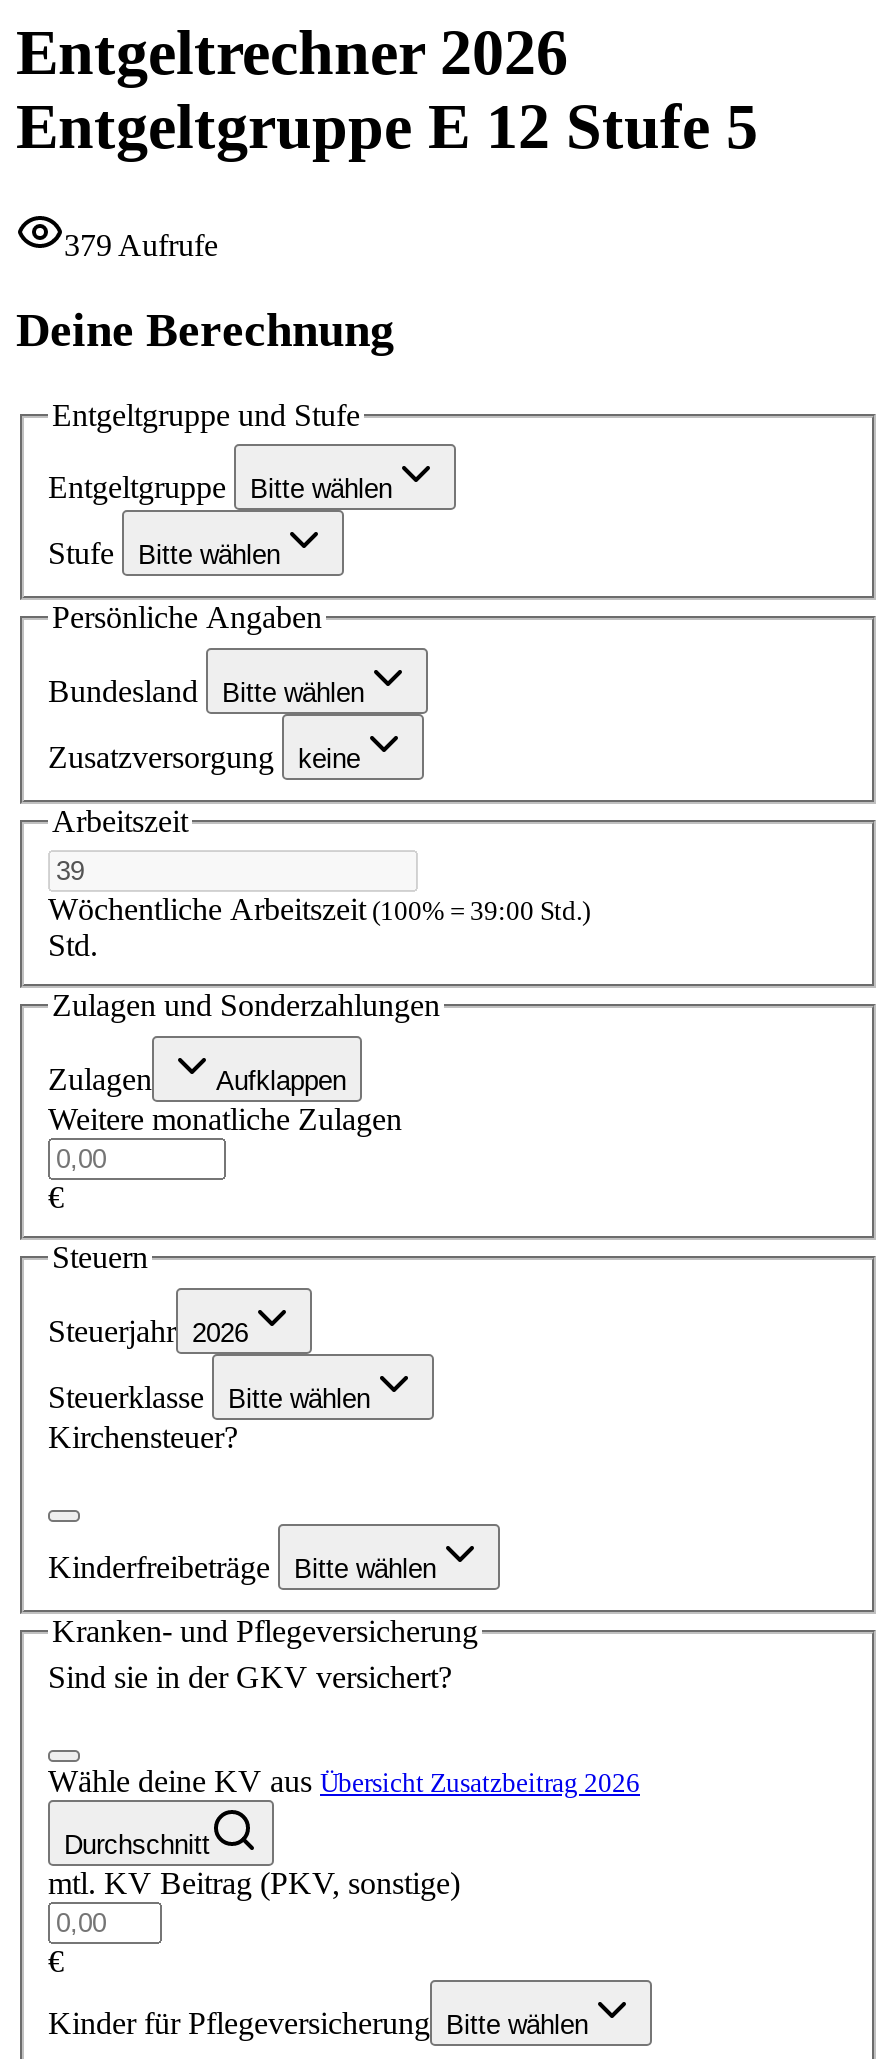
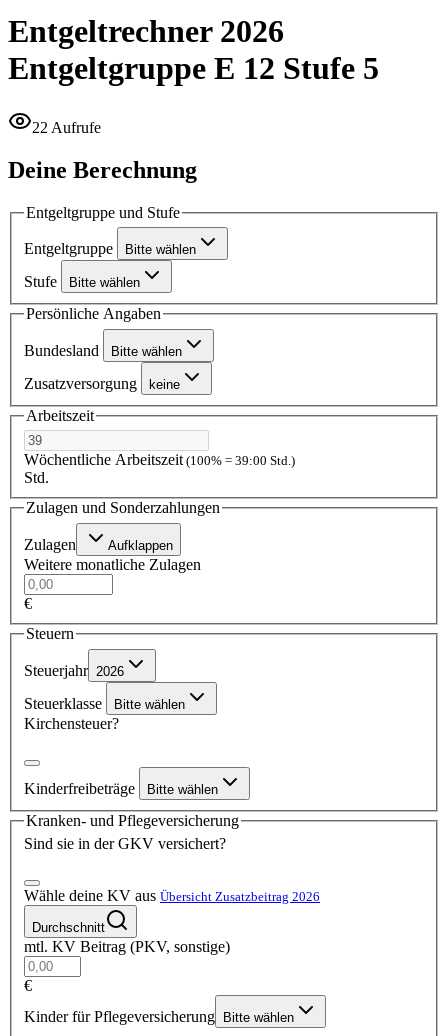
[64,228,218,262] 379 Aufrufe -> [32,119,101,136] 22 Aufrufe

